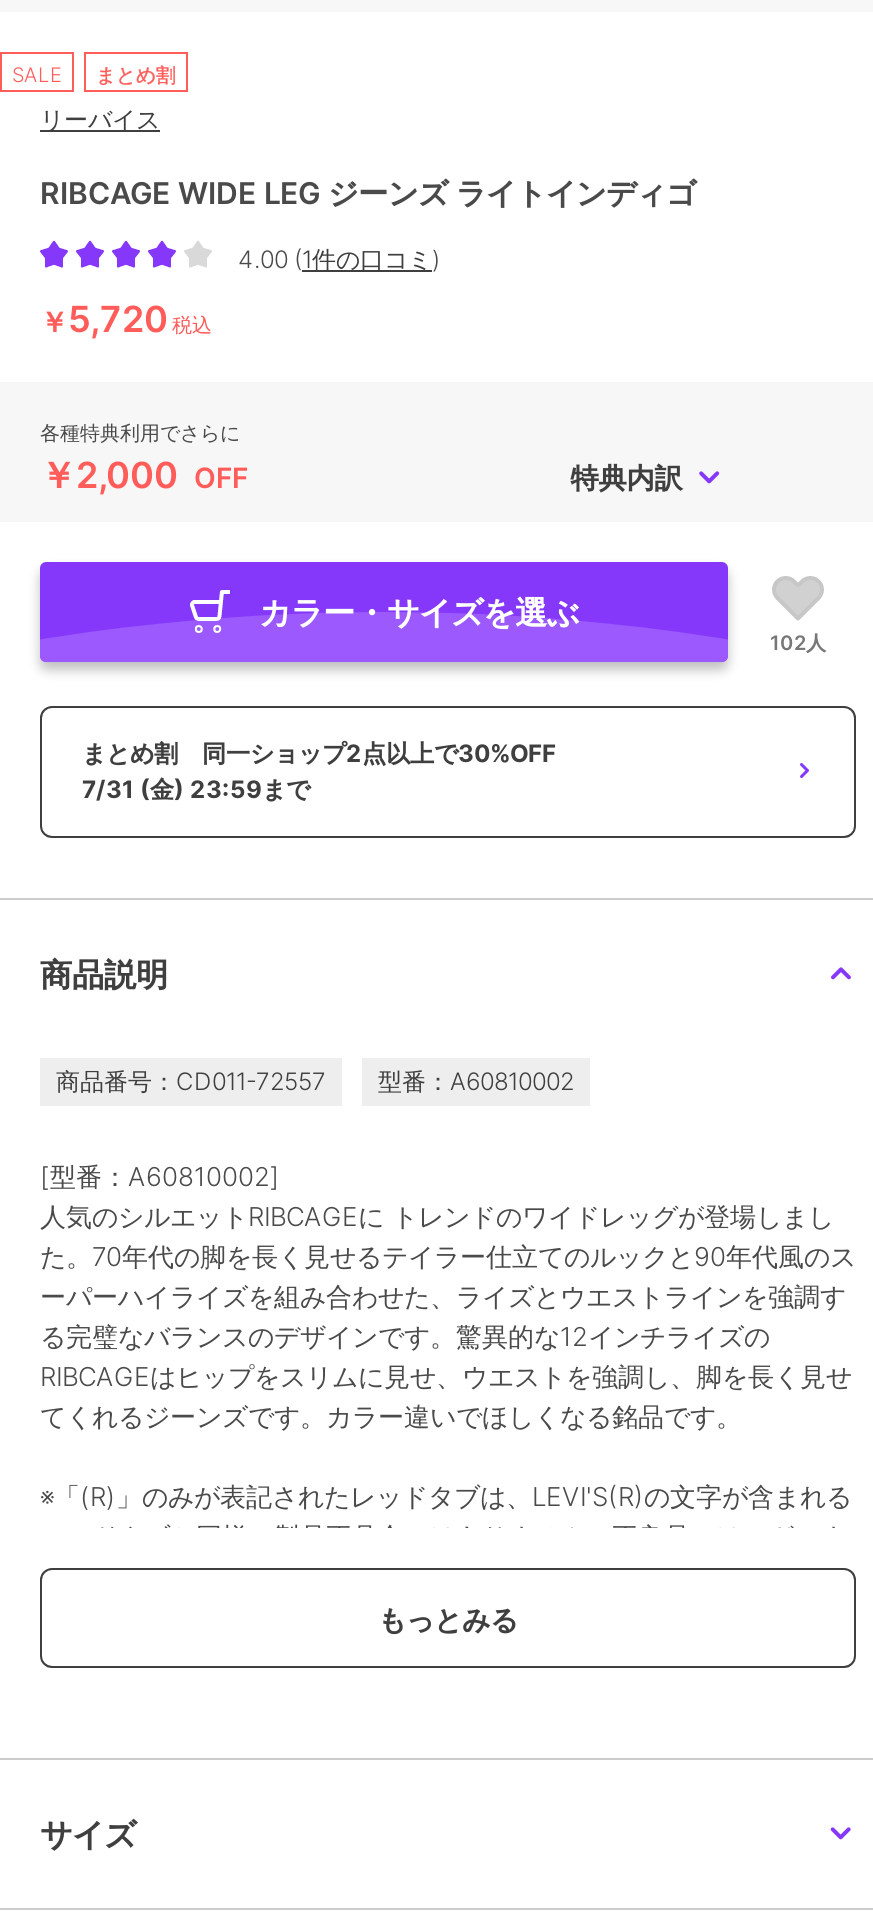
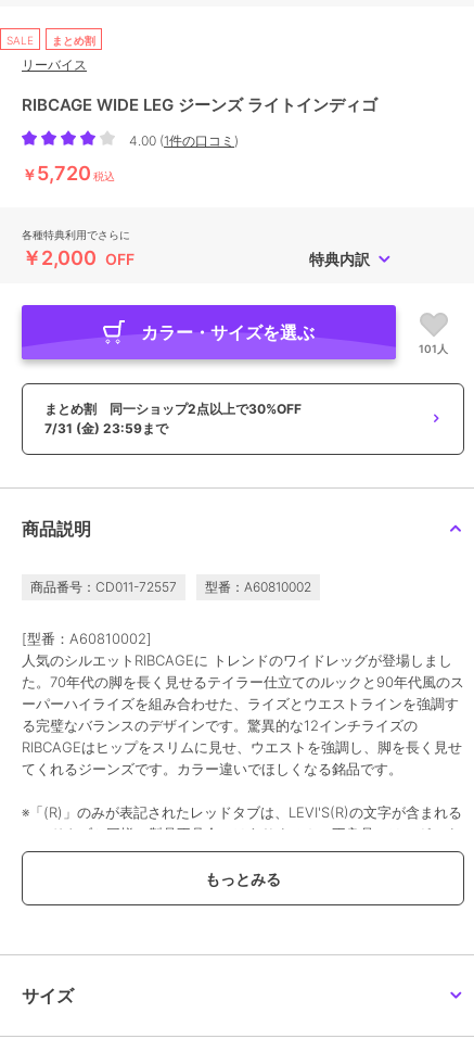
[770,630,826,654] 102人 -> [419,342,448,355] 101人

